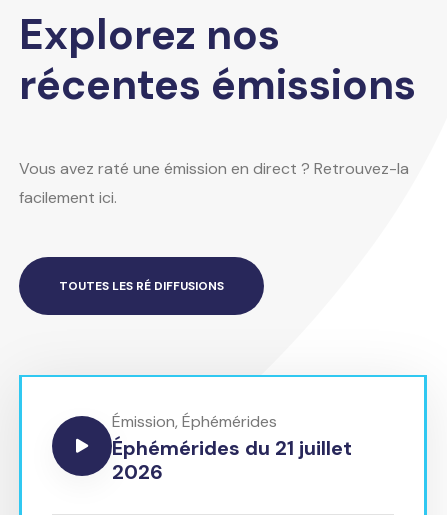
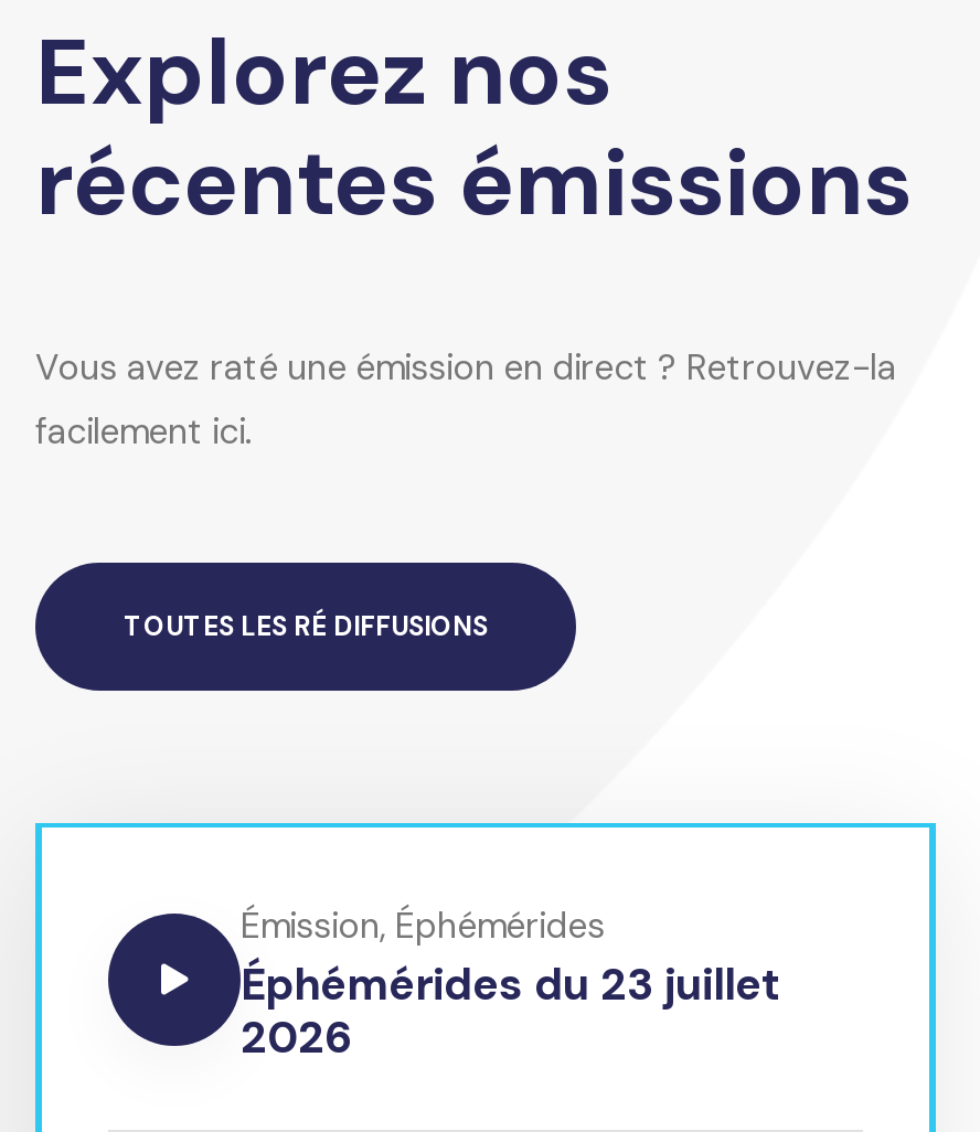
[112,435,352,461] Éphémérides du 21 juillet -> [241,956,781,1013] Éphémérides du 23 juillet

